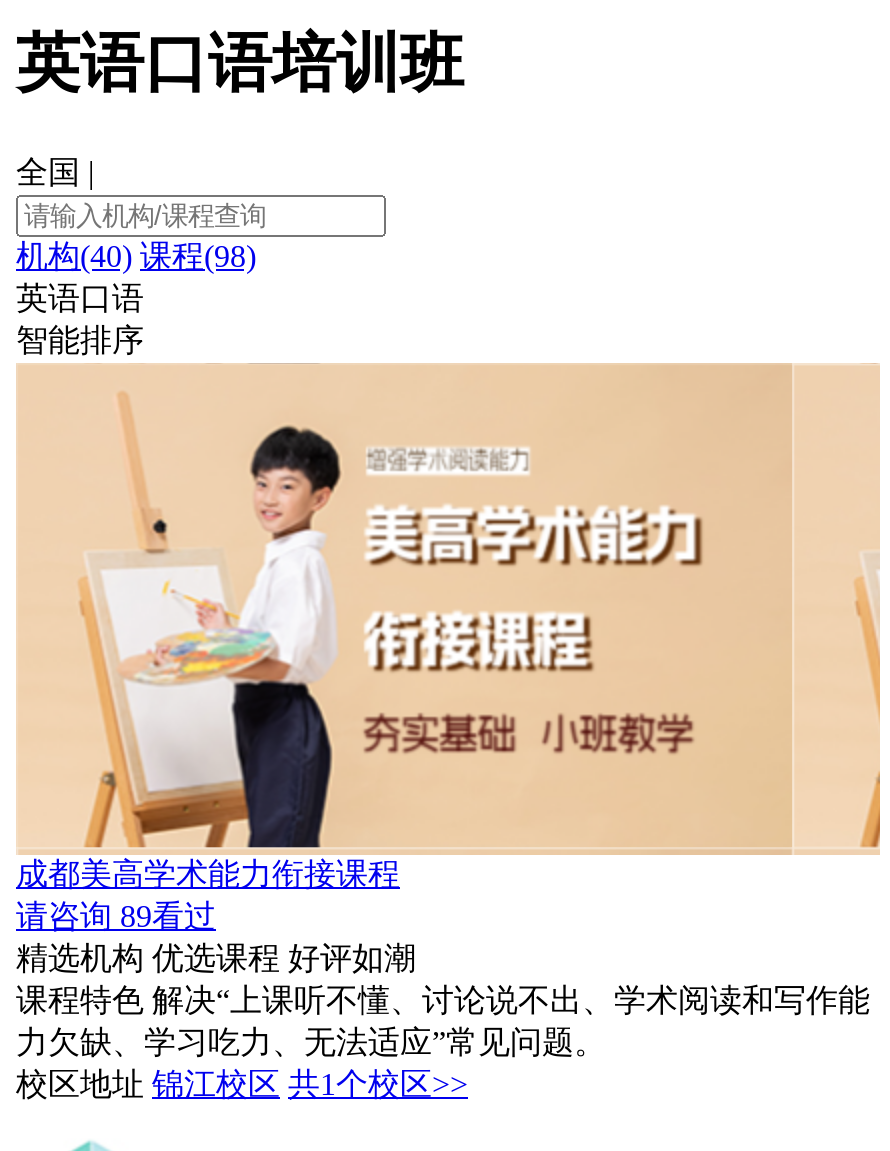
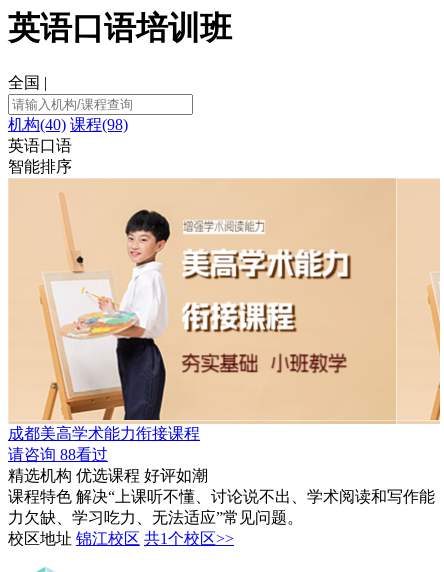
[16,899,216,933] 请咨询 89看过 -> [8,446,108,463] 请咨询 88看过

